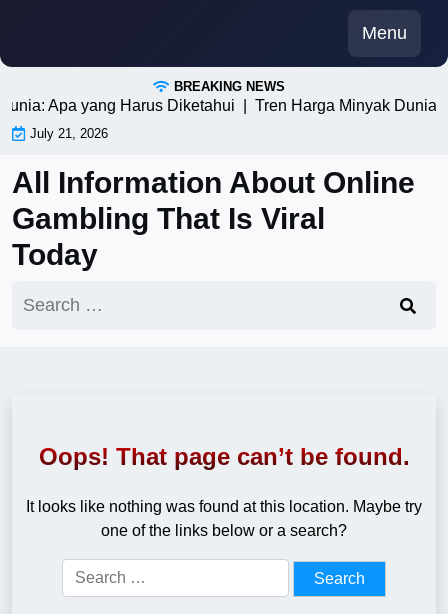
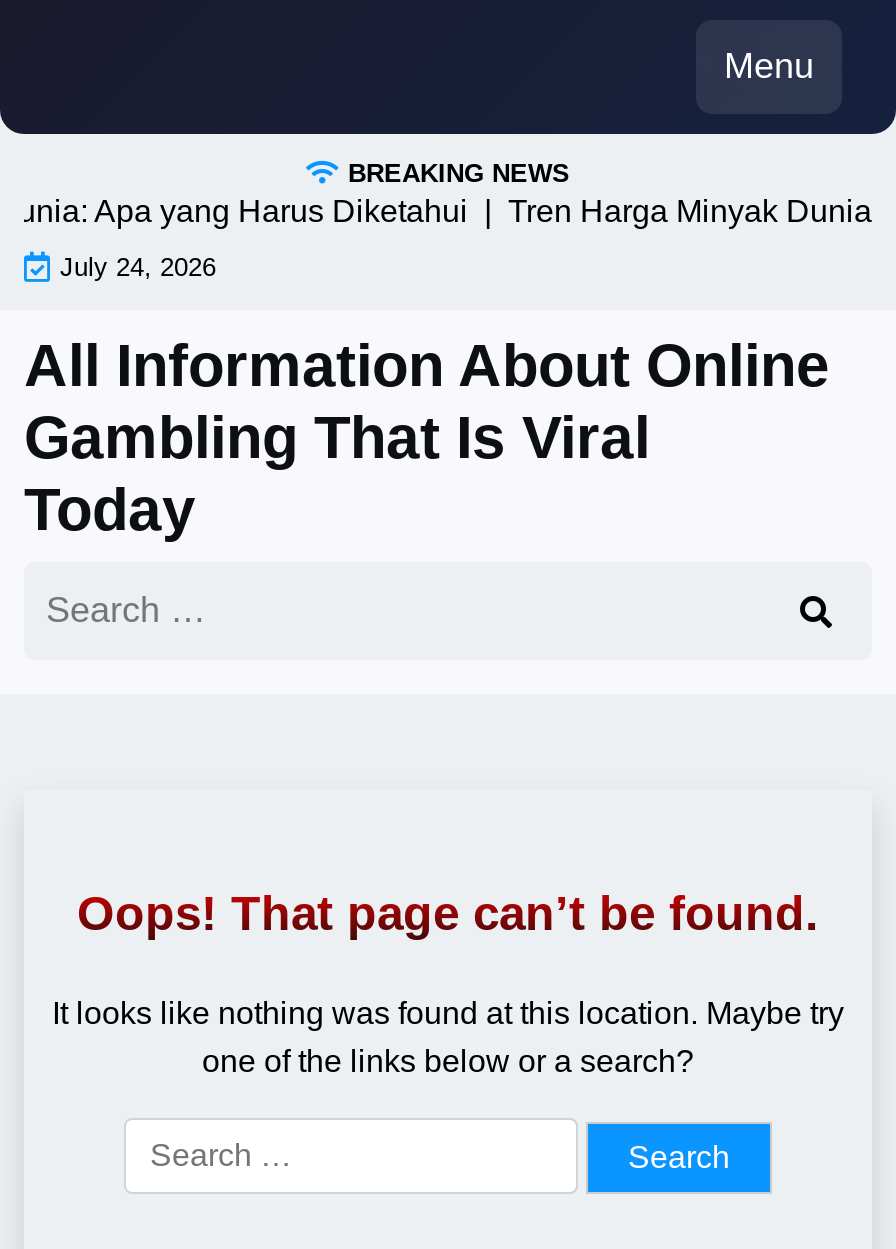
[30,126,108,141] July 21, 2026 -> [60,252,216,282] July 24, 2026

